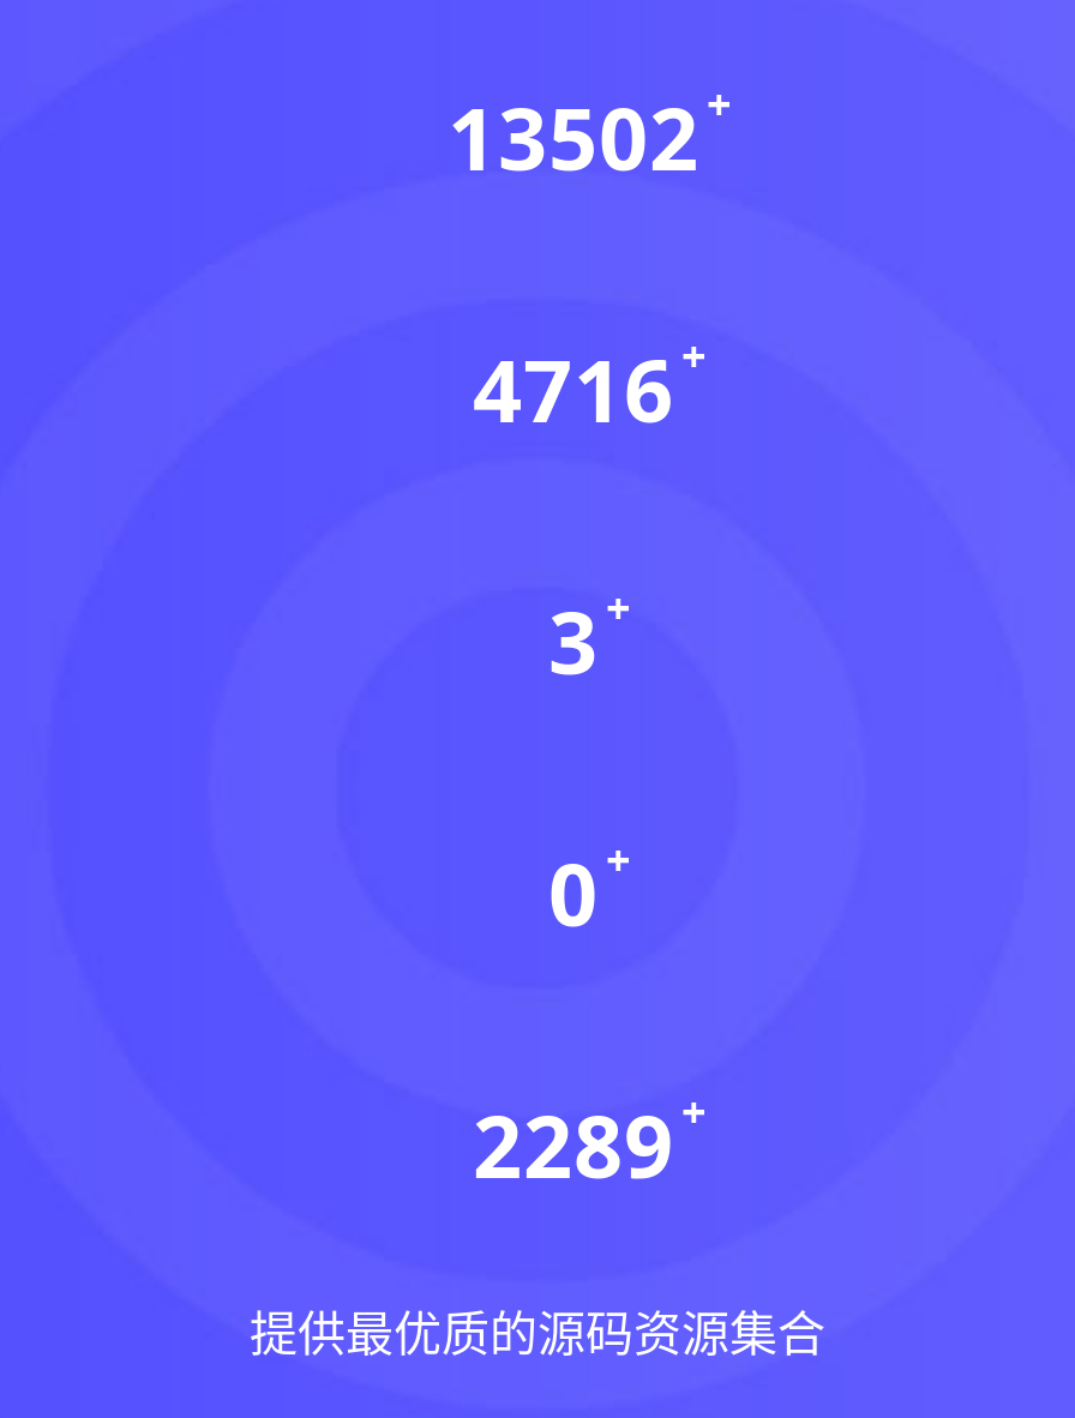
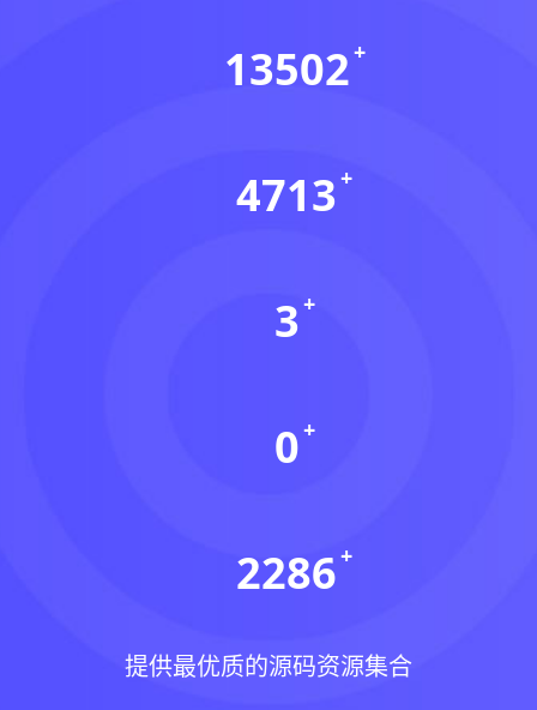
[473,332,674,449] 4716 -> [236,166,337,225] 4713
[473,1088,674,1205] 2289 -> [236,544,337,602] 2286

